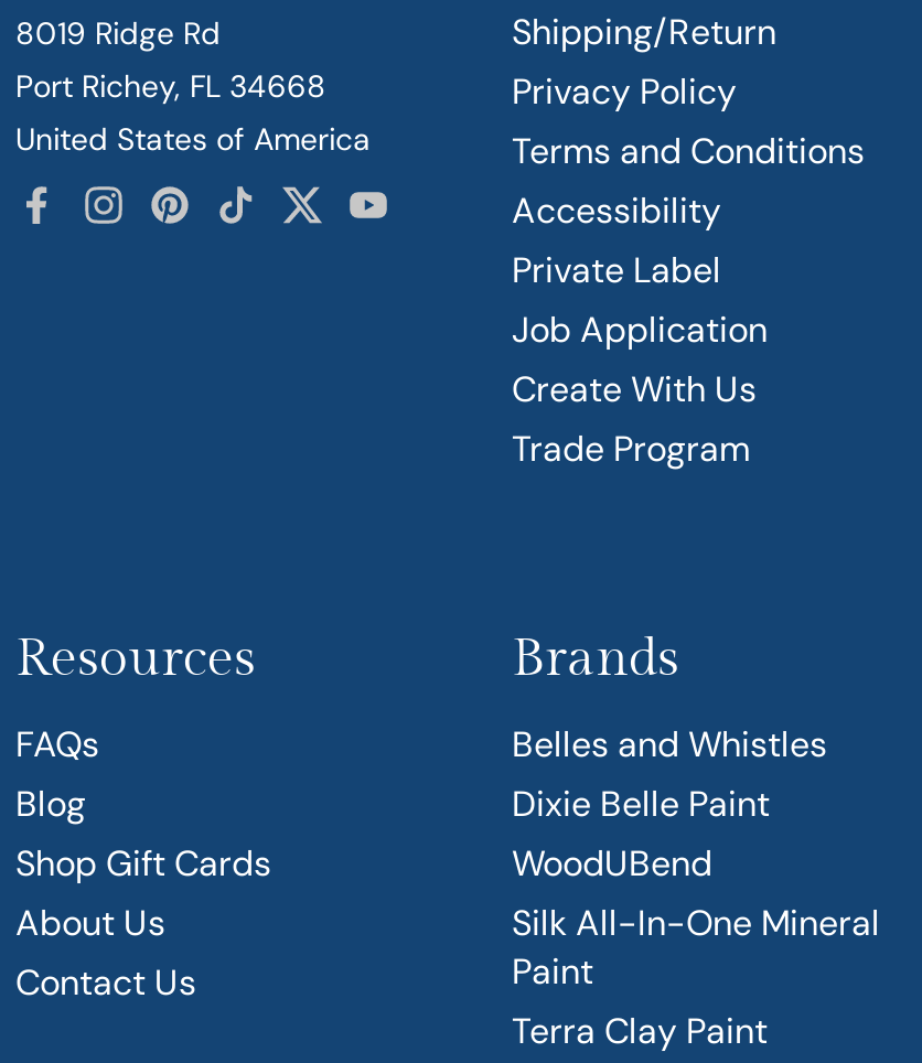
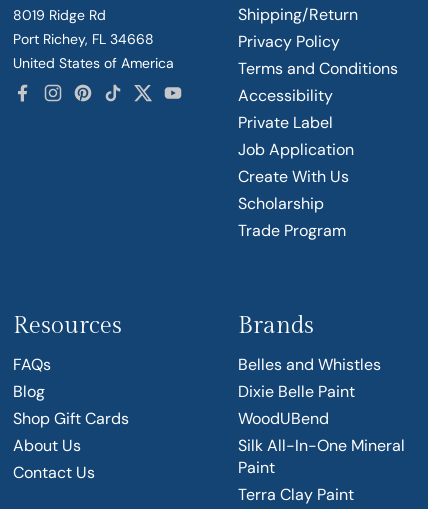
none -> [238,193,324,214] Scholarship

